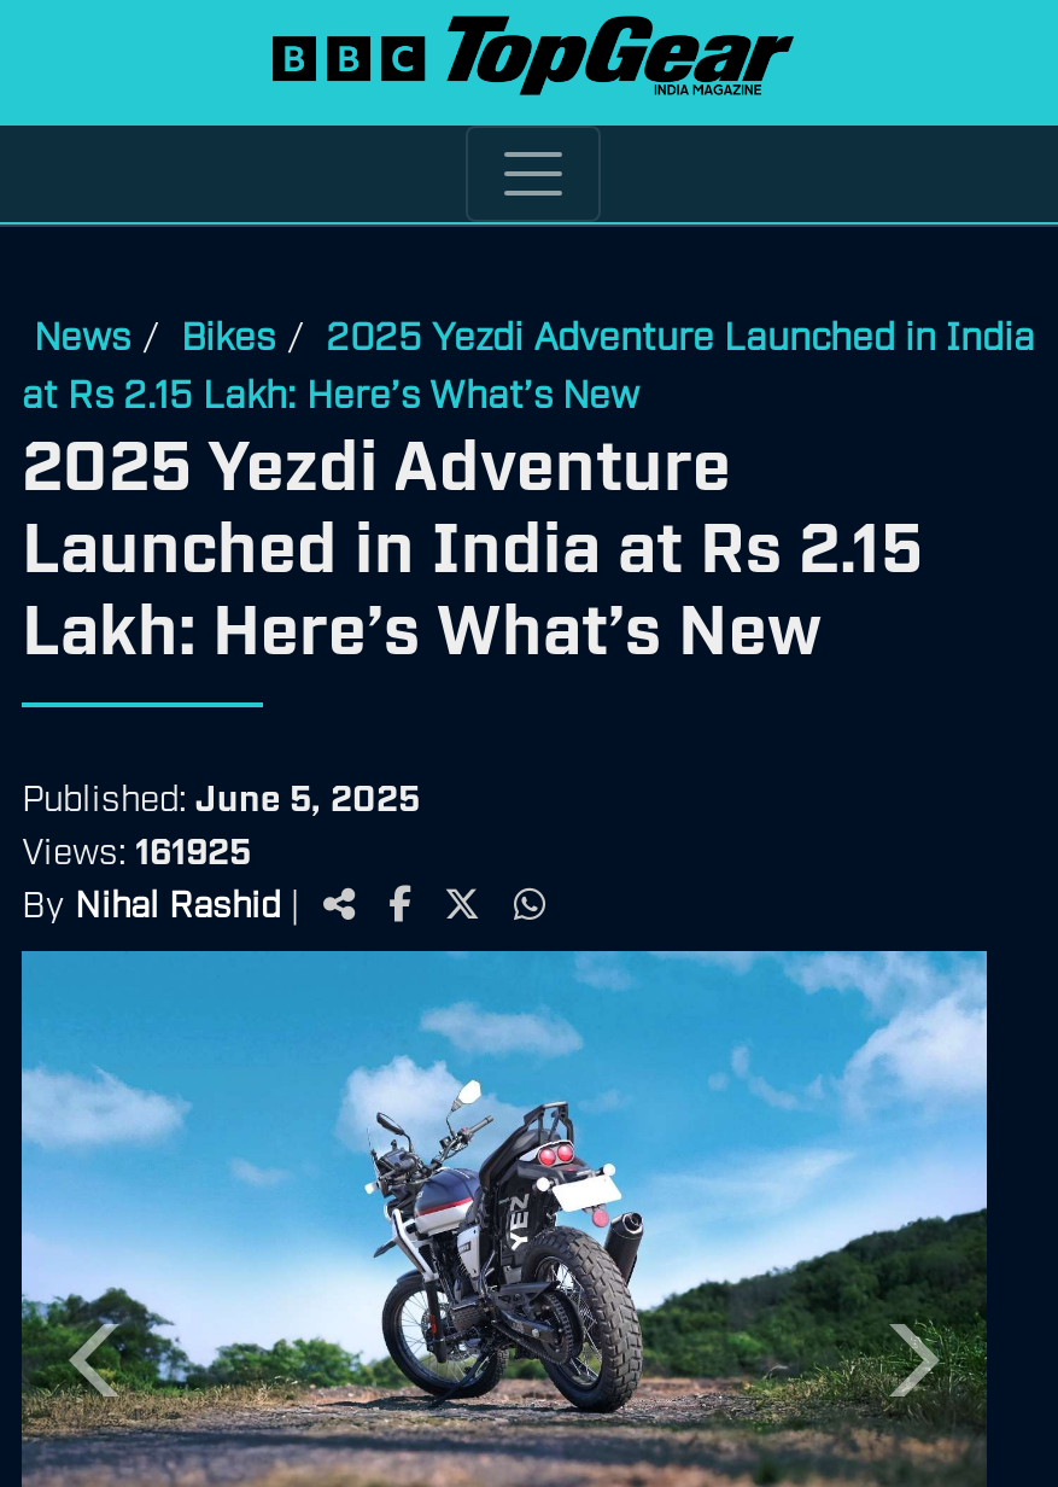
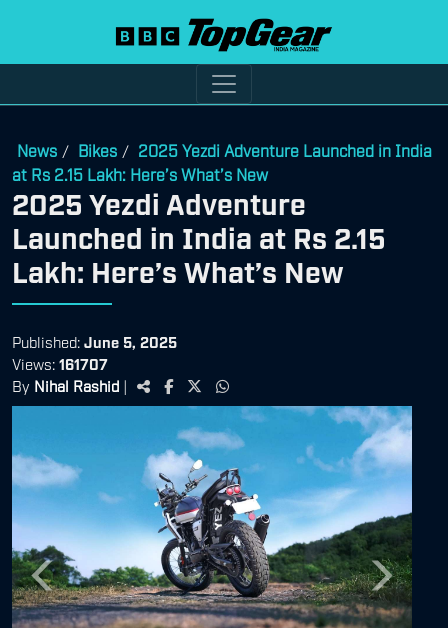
[22,824,251,868] Views: 161925 -> [12,353,108,371] Views: 161707

